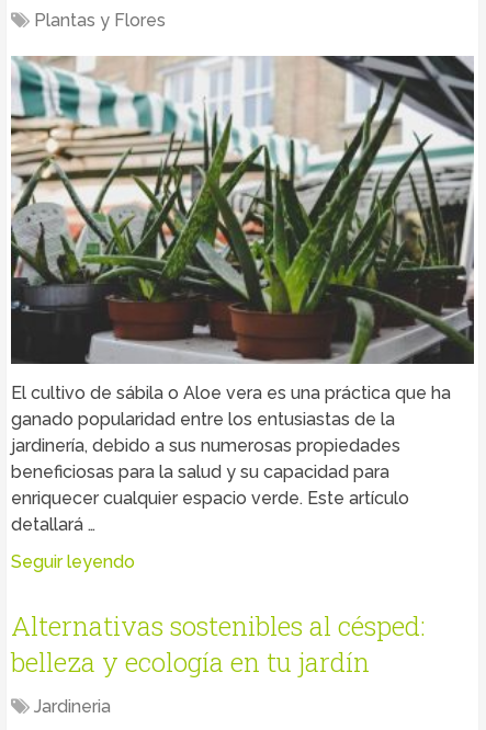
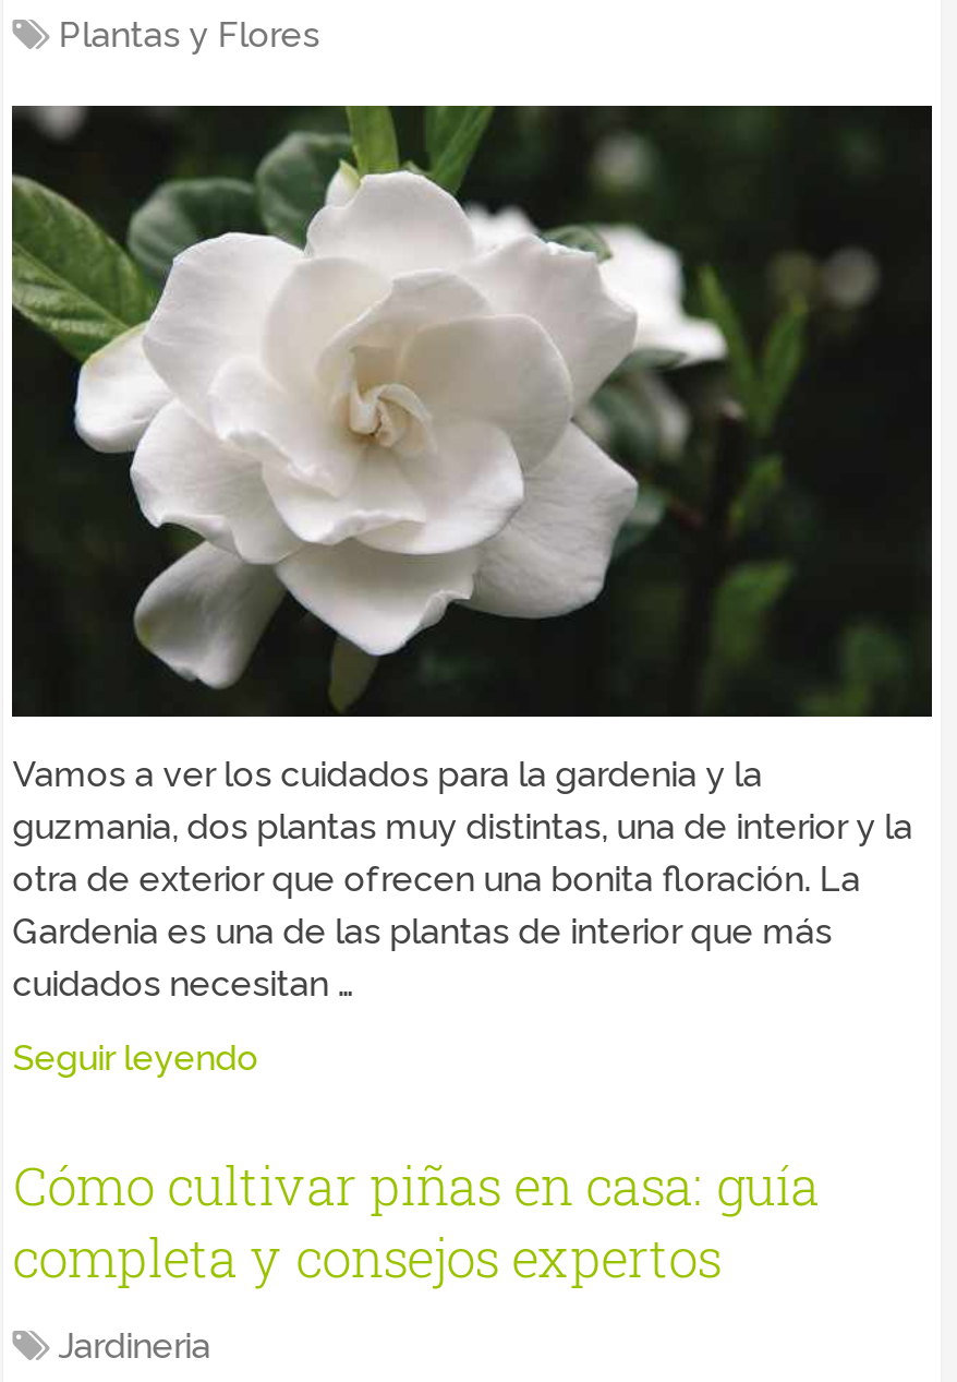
[10,55,475,535] [image] | El cultivo de sábila o Aloe vera es una práctica que ha | ganado popularidad entre los entusiastas de la | jardinería, debido a sus numerosas propiedades | beneficiosas para la salud y su capacidad para | enriquecer cualquier espacio verde. Este artículo | detallará … -> [10,105,934,1005] [image] | Vamos a ver los cuidados para la gardenia y la | guzmania, dos plantas muy distintas, una de interior y la | otra de exterior que ofrecen una bonita floración. La | Gardenia es una de las plantas de interior que más | cuidados necesitan …
[11,608,426,680] Alternativas sostenibles al césped: | belleza y ecología en tu jardín -> [12,1151,819,1293] Cómo cultivar piñas en casa: guía | completa y consejos expertos

